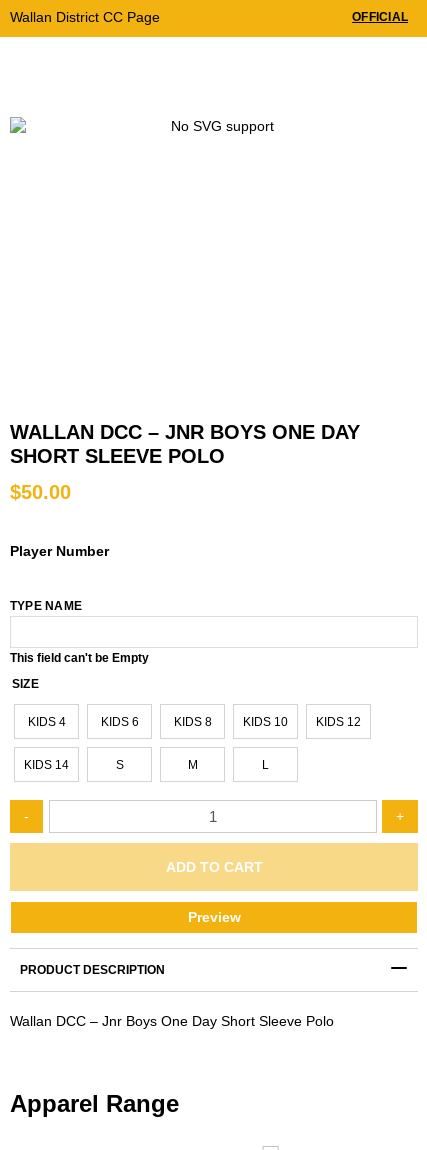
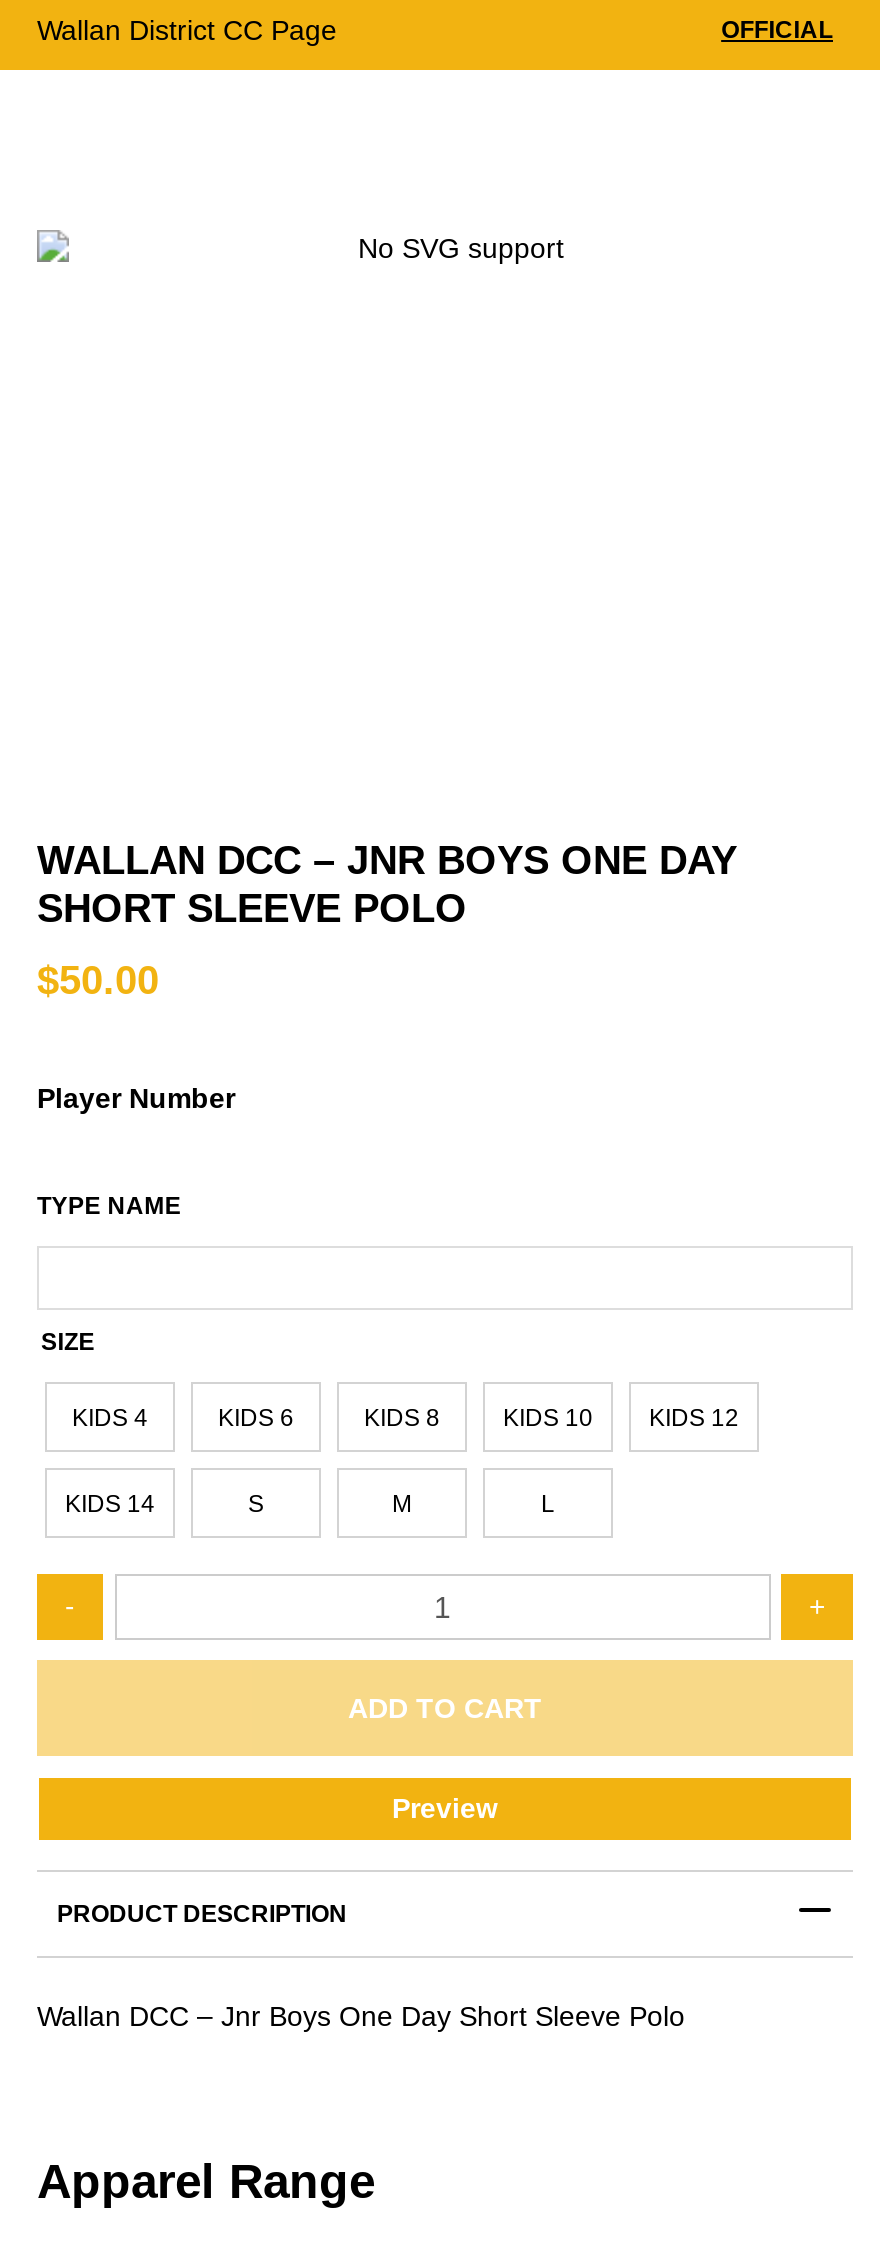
[10,651,149,665] This field can't be Empty -> none

